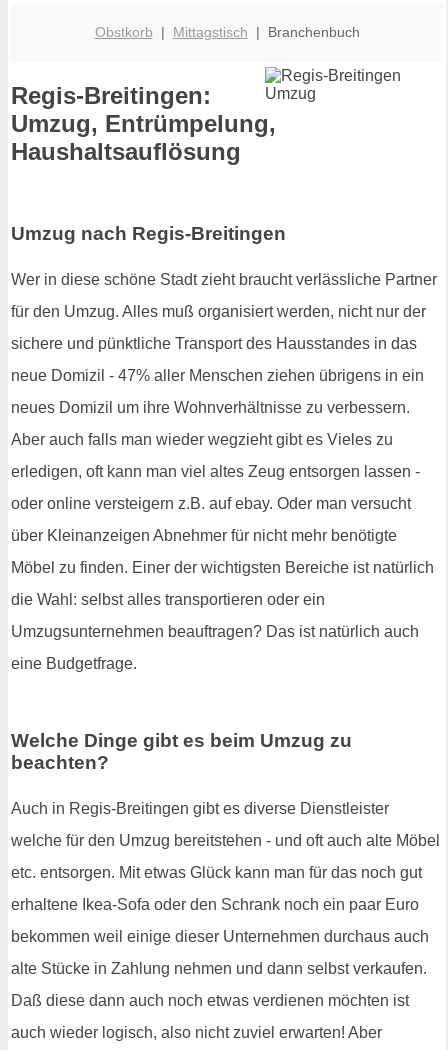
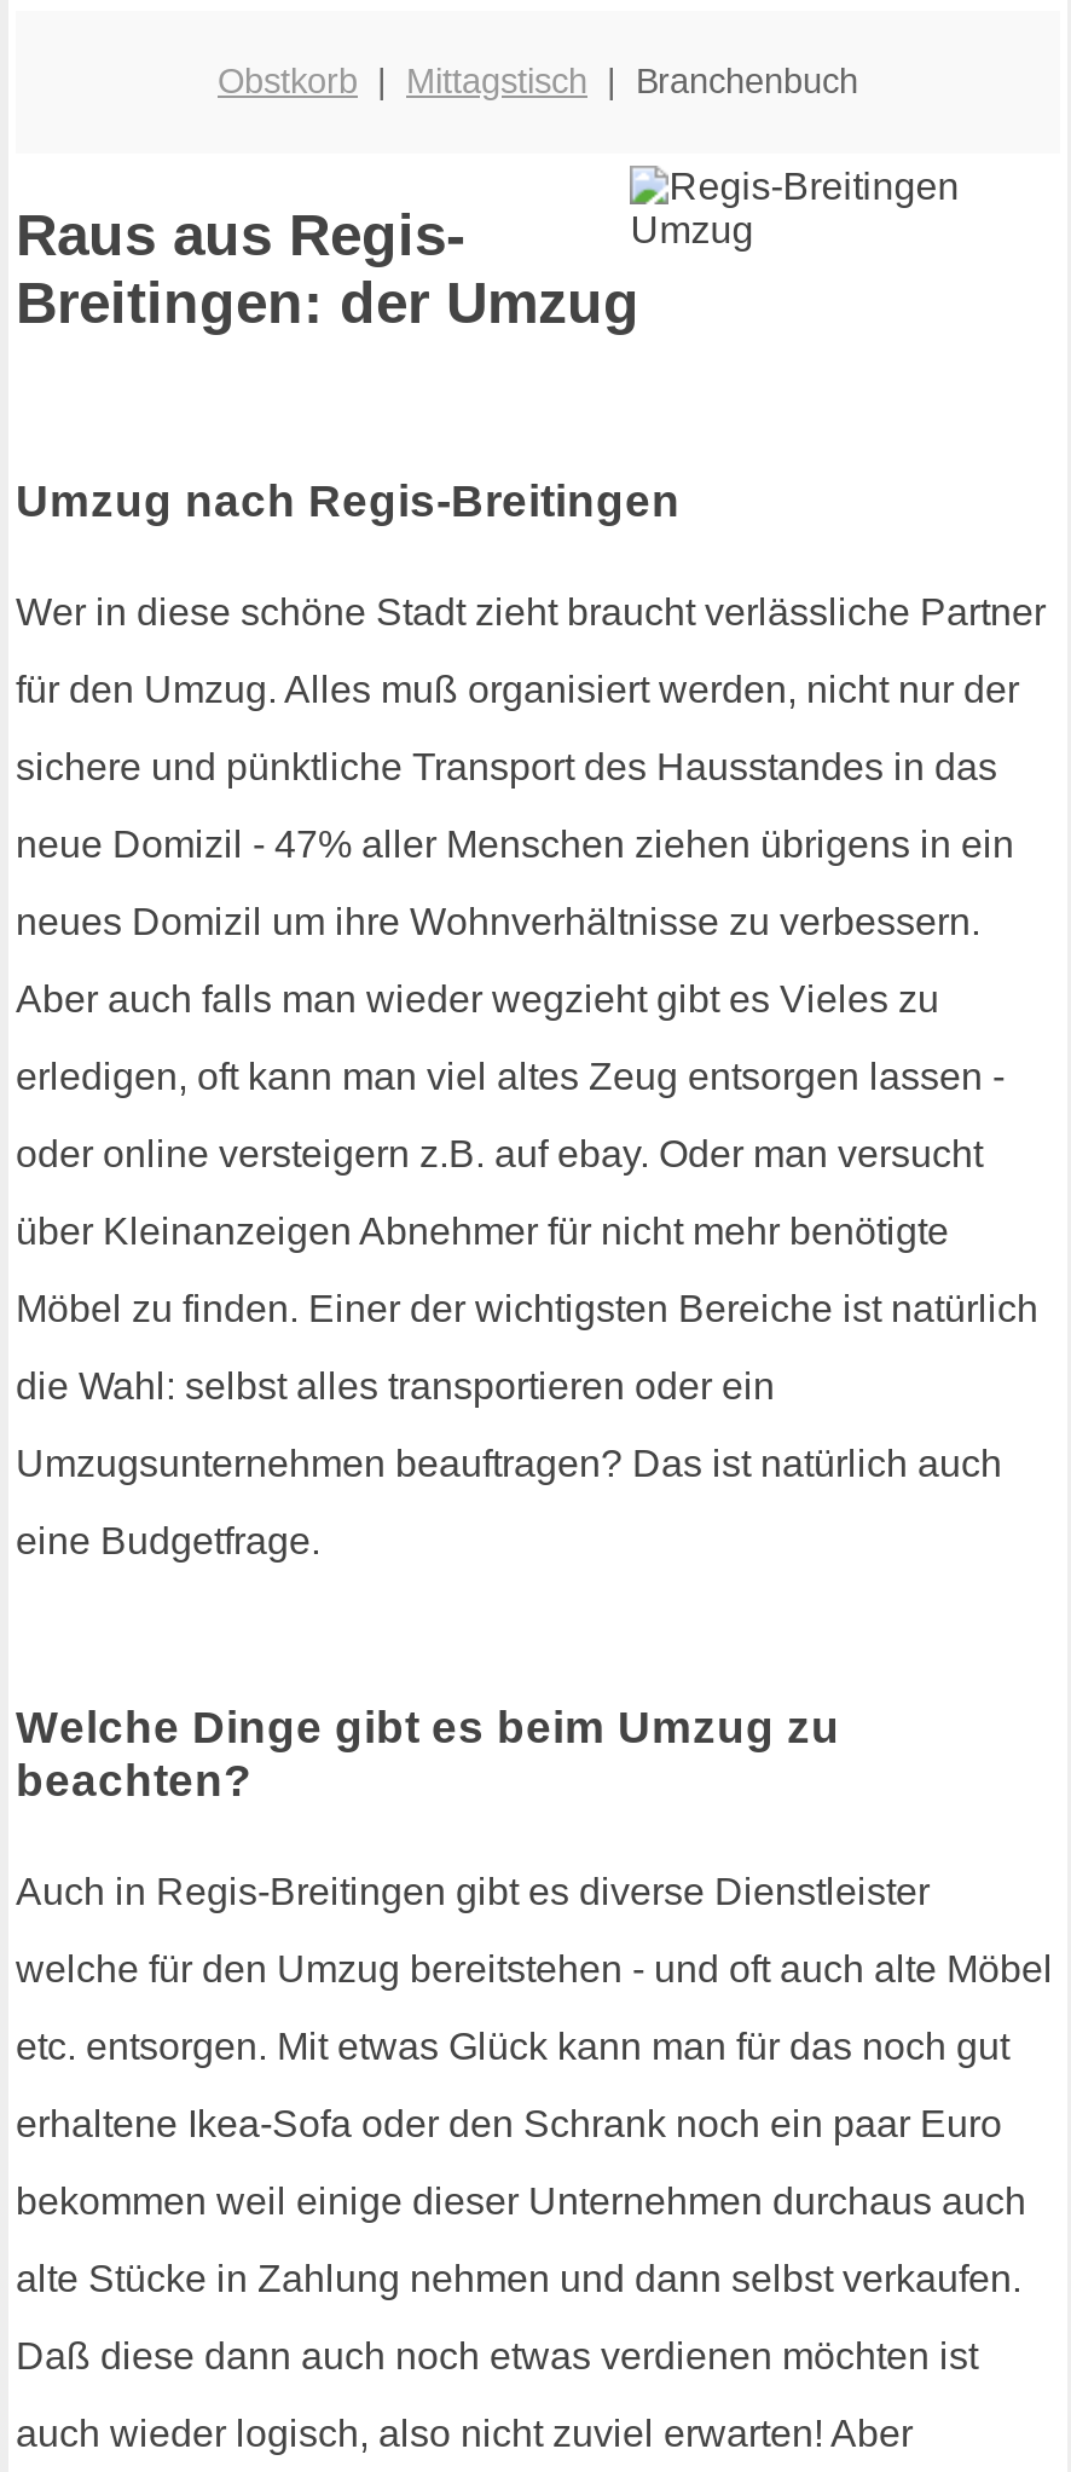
[11,82,276,165] Regis-Breitingen: | Umzug, Entrümpelung, | Haushaltsauflösung -> [16,203,639,336] Raus aus Regis- | Breitingen: der Umzug

